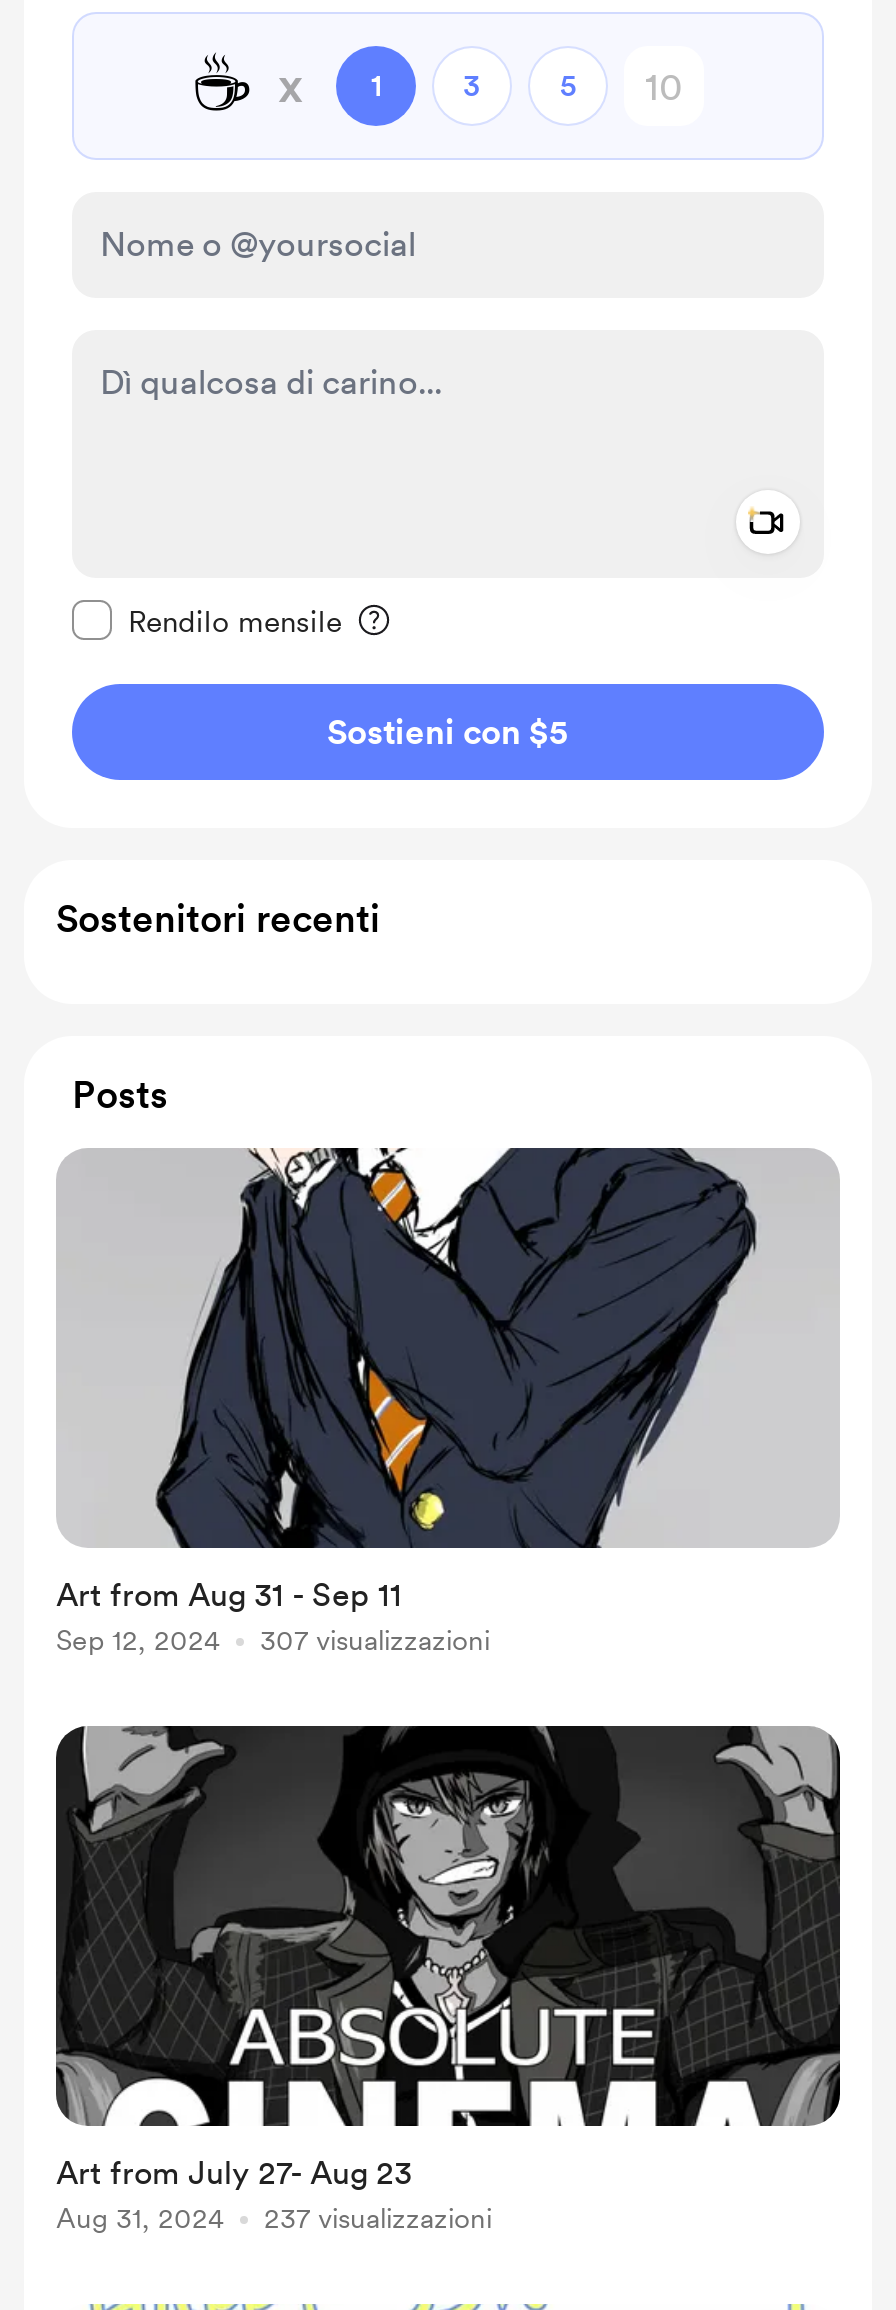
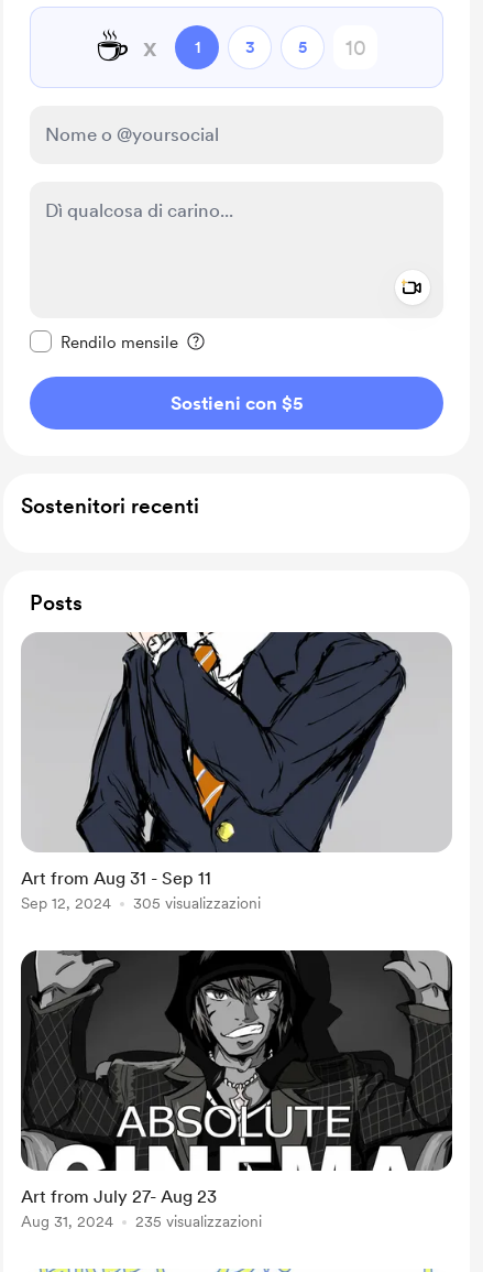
[260,1624,490,1656] 307 visualizzazioni -> [133,894,261,912] 305 visualizzazioni
[264,2202,492,2234] 237 visualizzazioni -> [135,1213,262,1230] 235 visualizzazioni

